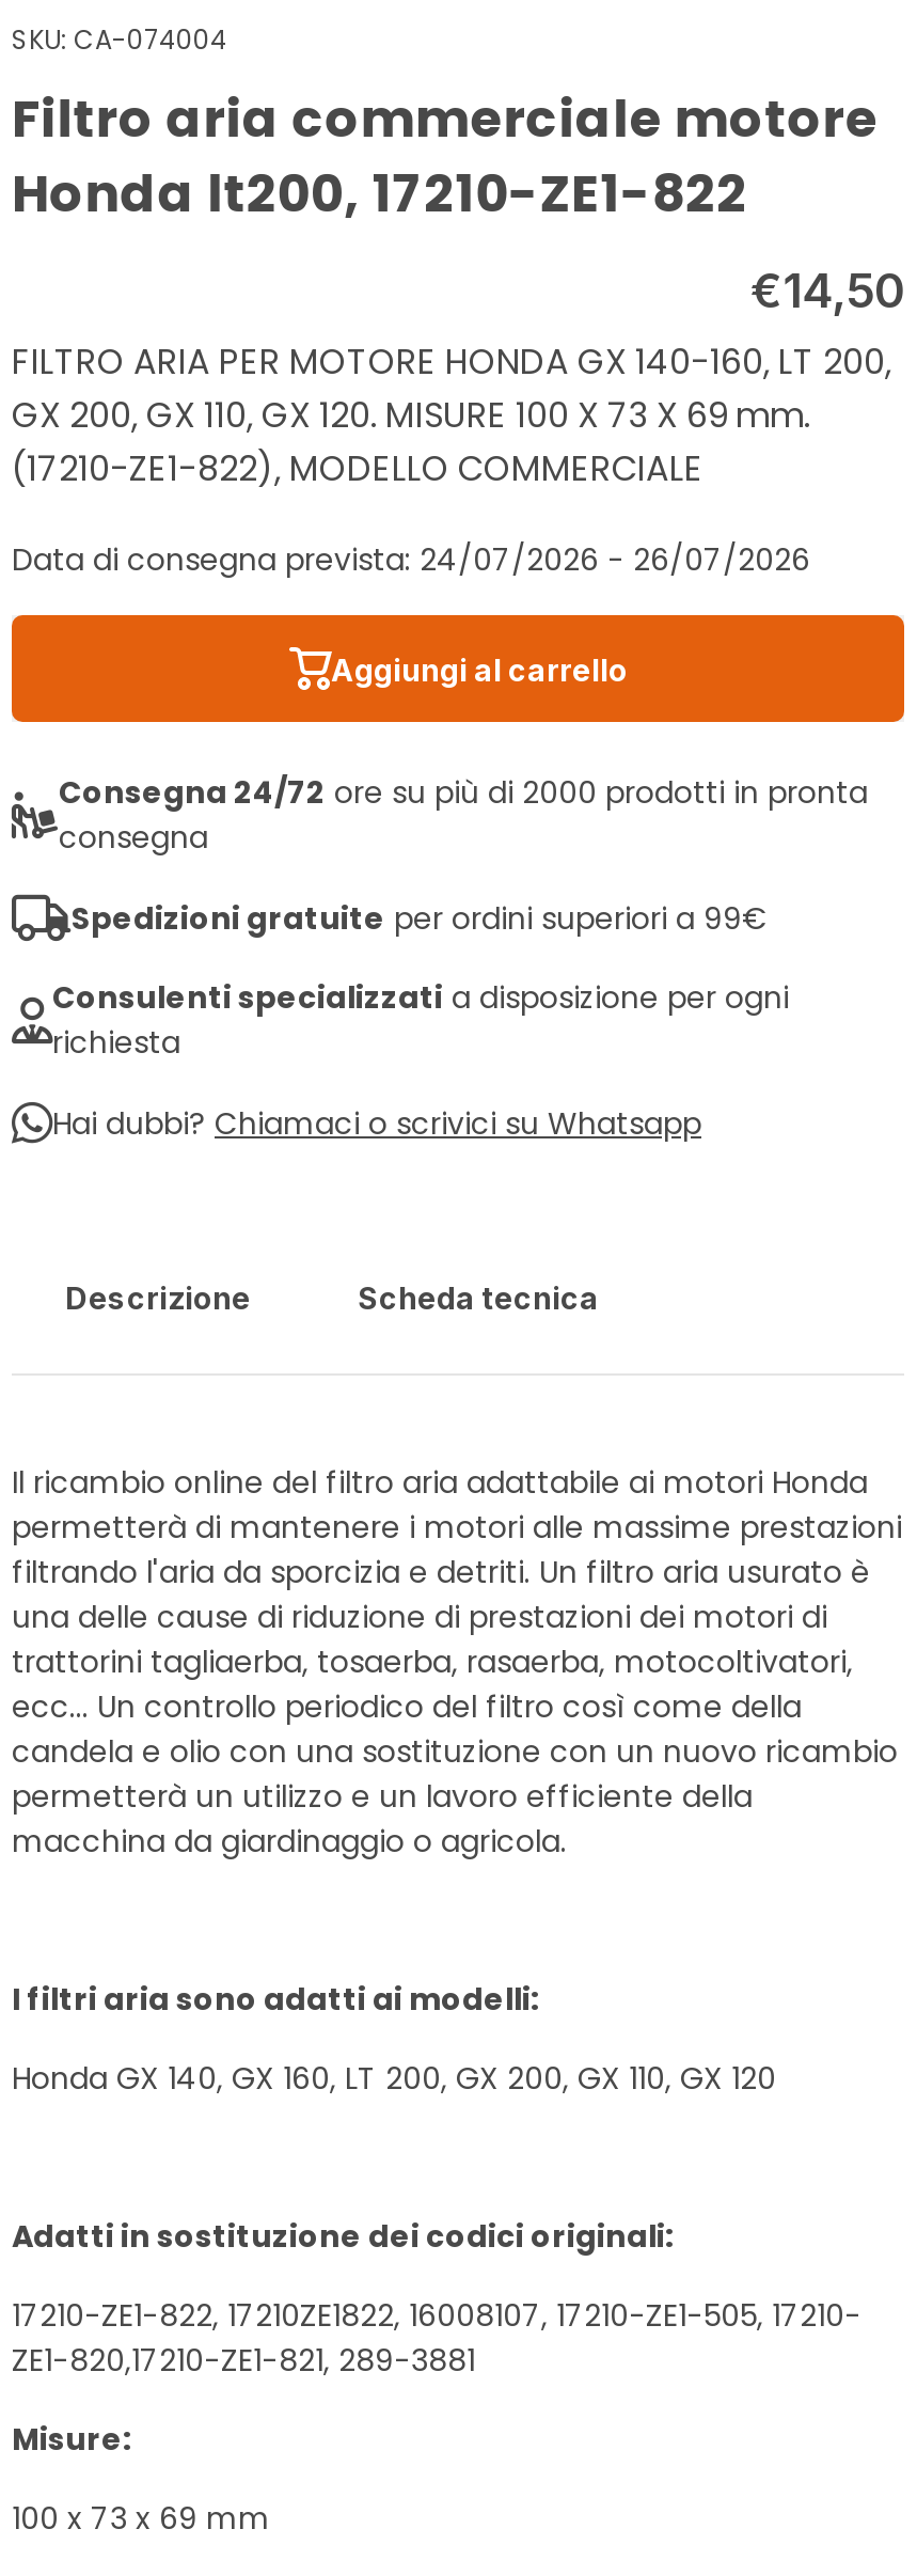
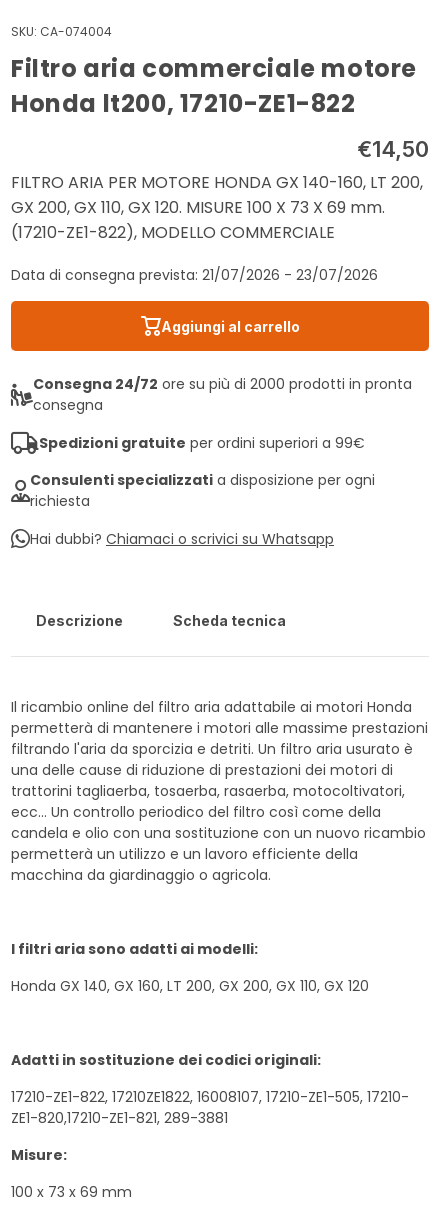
[12,538,810,581] Data di consegna prevista: 24/07/2026 - 26/07/2026 -> [11,265,378,285] Data di consegna prevista: 21/07/2026 - 23/07/2026

